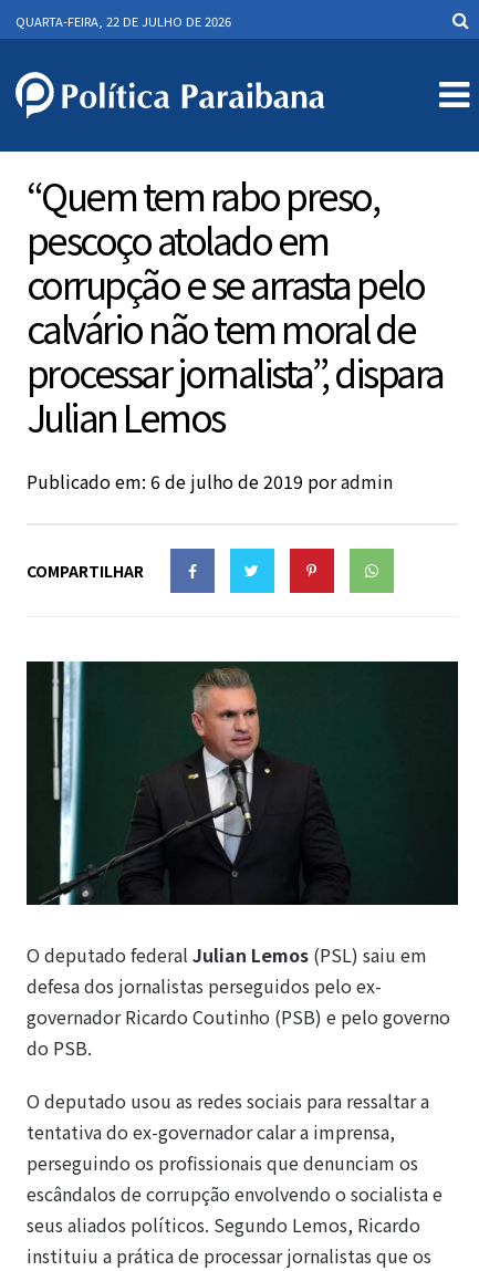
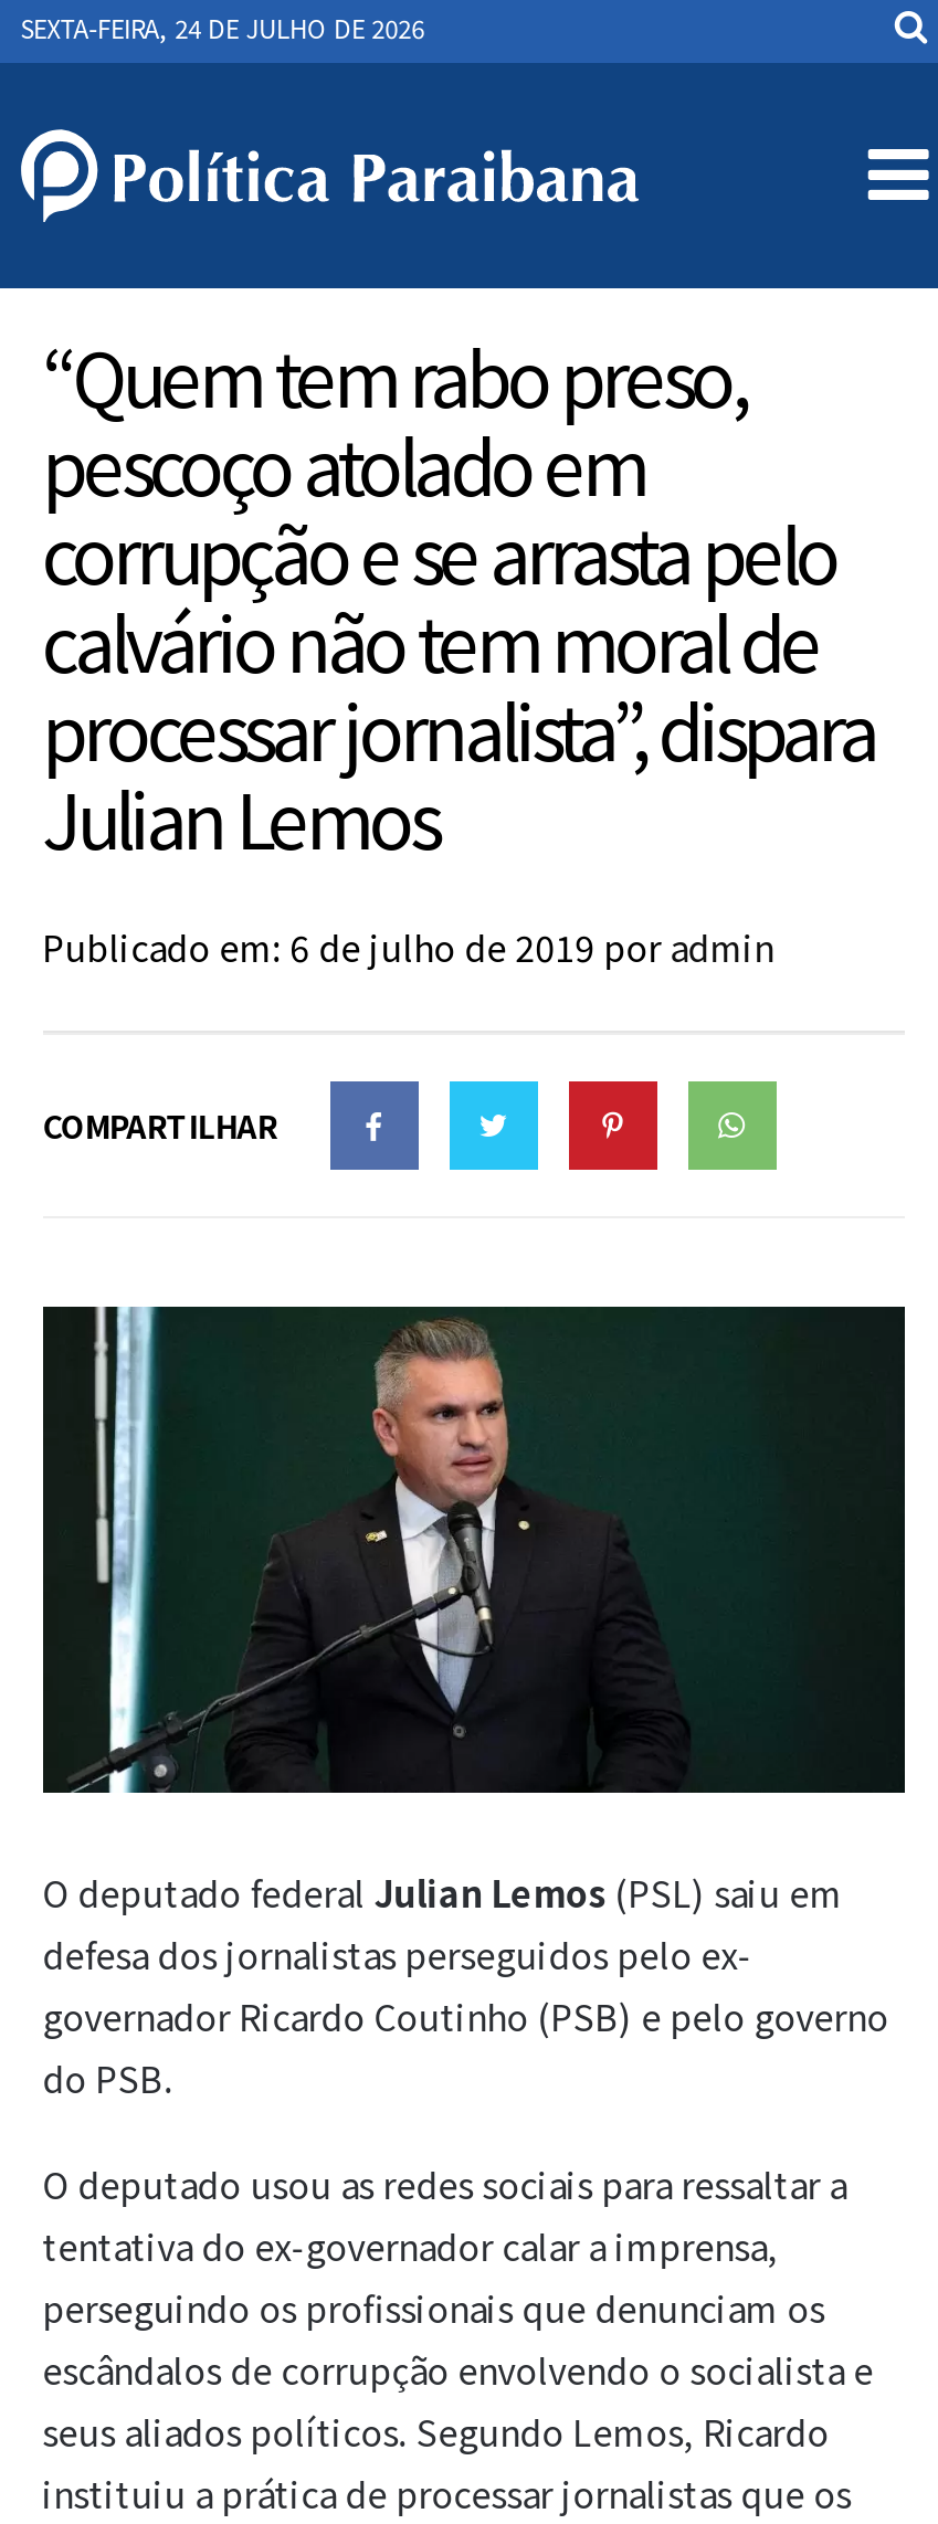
[15,12,231,30] QUARTA-FEIRA, 22 DE JULHO DE 2026 -> [20,10,425,45] SEXTA-FEIRA, 24 DE JULHO DE 2026

